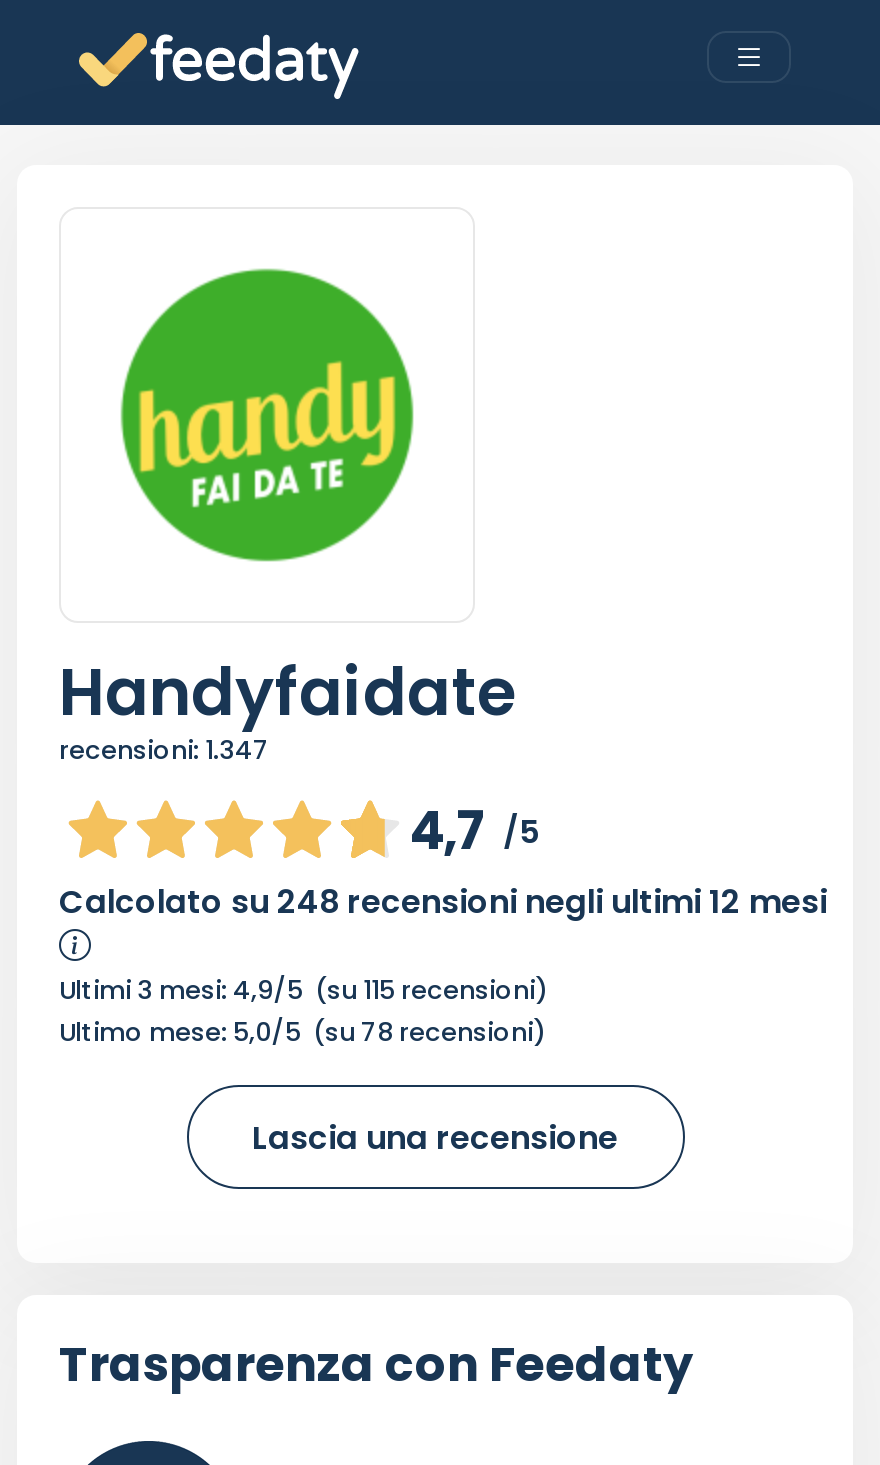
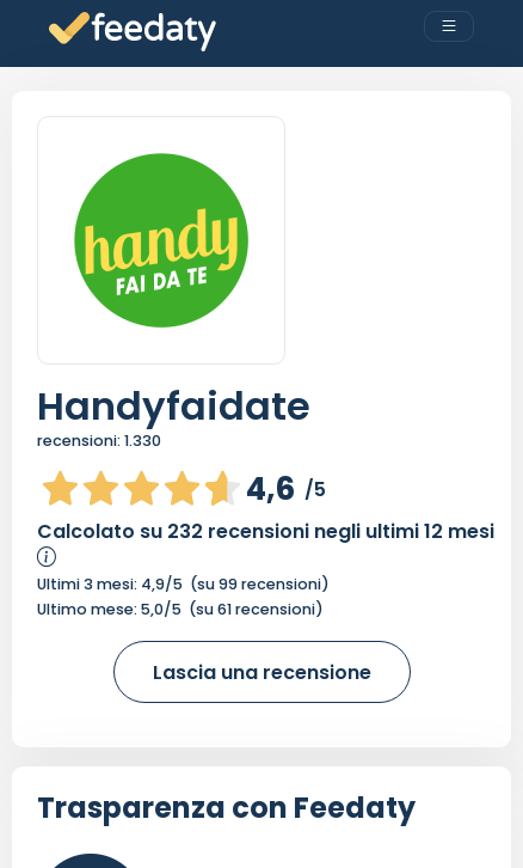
[59,734,269,768] recensioni: 1.347 -> [37,431,161,451] recensioni: 1.330
[409,796,539,868] 4,7 /5 -> [246,468,326,511] 4,6 /5
[59,880,827,926] Calcolato su 248 recensioni negli ultimi 12 mesi -> [37,518,494,546] Calcolato su 232 recensioni negli ultimi 12 mesi
[59,974,549,1008] Ultimi 3 mesi: 4,9/5 (su 115 recensioni) -> [37,574,330,595] Ultimi 3 mesi: 4,9/5 (su 99 recensioni)
[59,1016,547,1050] Ultimo mese: 5,0/5 (su 78 recensioni) -> [37,599,324,620] Ultimo mese: 5,0/5 (su 61 recensioni)

